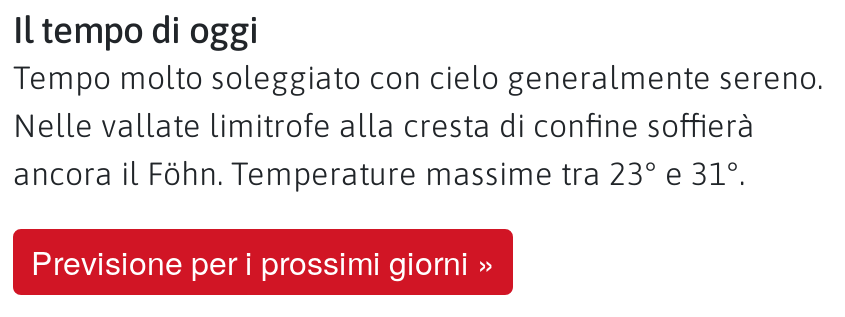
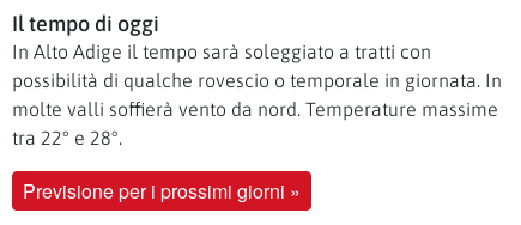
[13,60,823,192] Tempo molto soleggiato con cielo generalmente sereno. | Nelle vallate limitrofe alla cresta di confine soffierà | ancora il Föhn. Temperature massime tra 23° e 31°. -> [12,41,502,149] In Alto Adige il tempo sarà soleggiato a tratti con | possibilità di qualche rovescio o temporale in giornata. In | molte valli soffierà vento da nord. Temperature massime | tra 22° e 28°.

